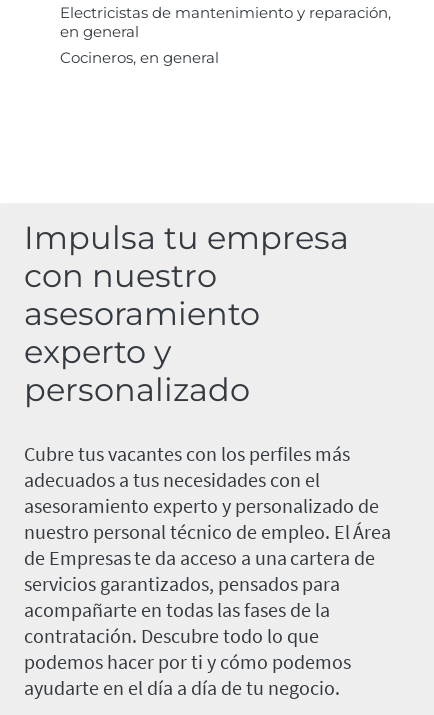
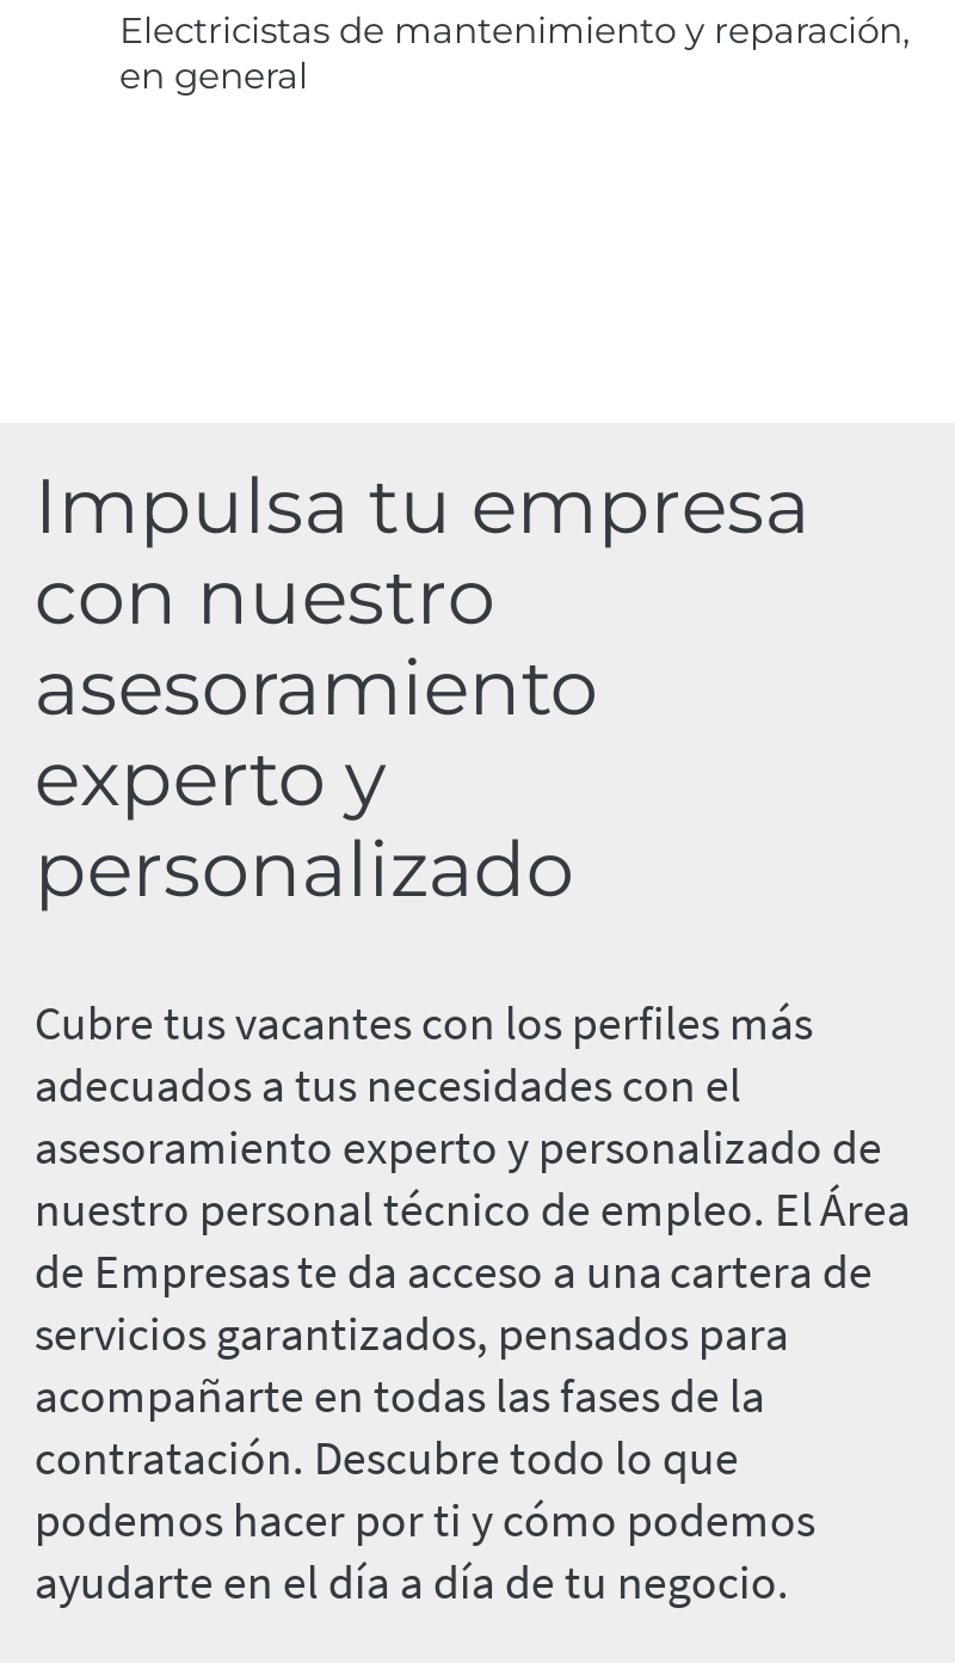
[60,48,219,67] Cocineros, en general -> none

